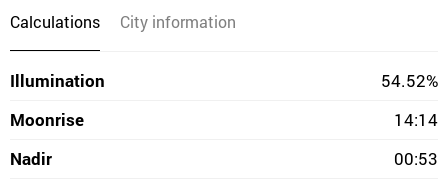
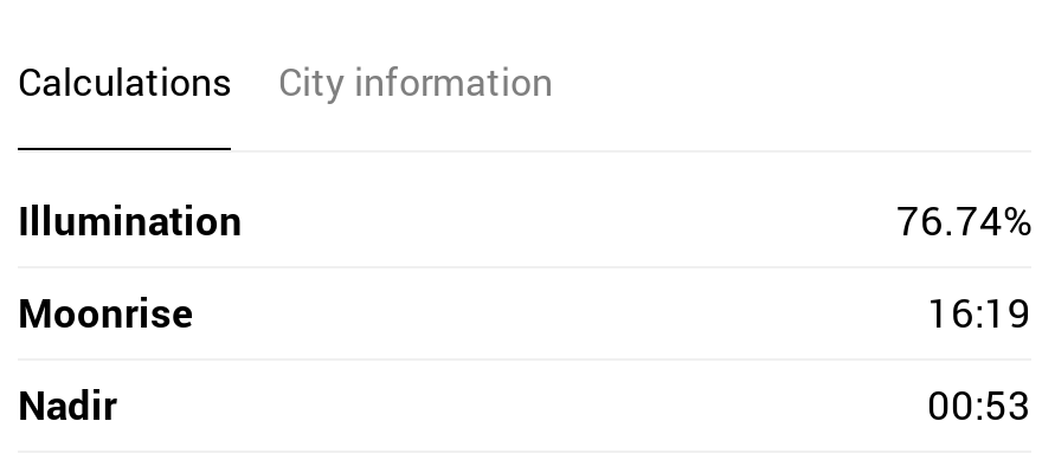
[381,69,438,92] 54.52% -> [896,193,1031,247] 76.74%
[394,108,438,131] 14:14 -> [927,285,1031,339] 16:19

